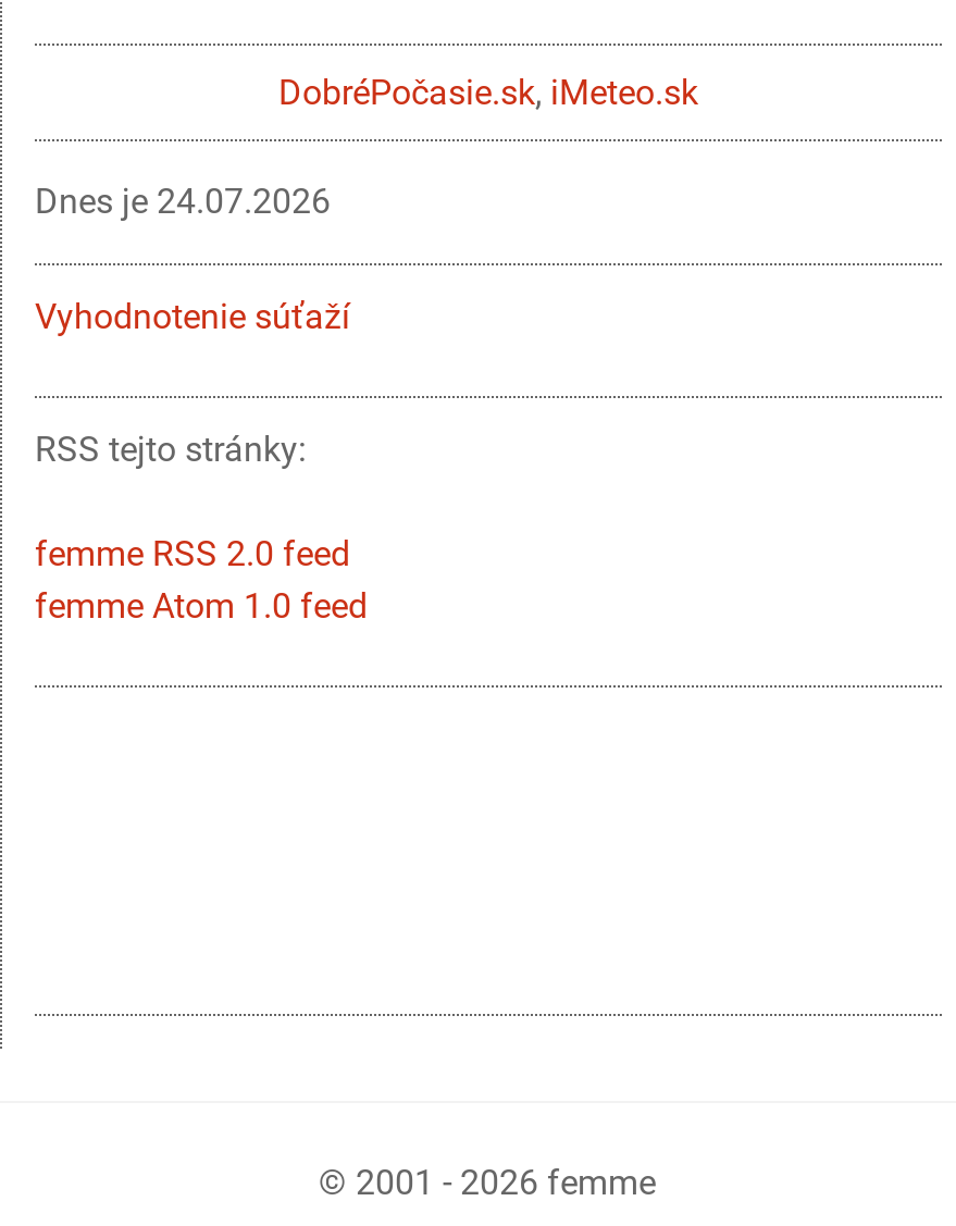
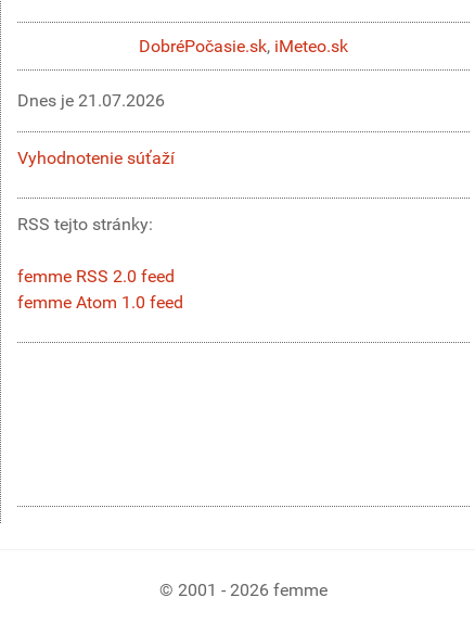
[35,181,331,223] Dnes je 24.07.2026 -> [17,90,165,111] Dnes je 21.07.2026

